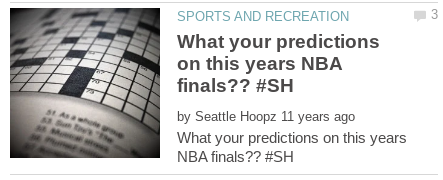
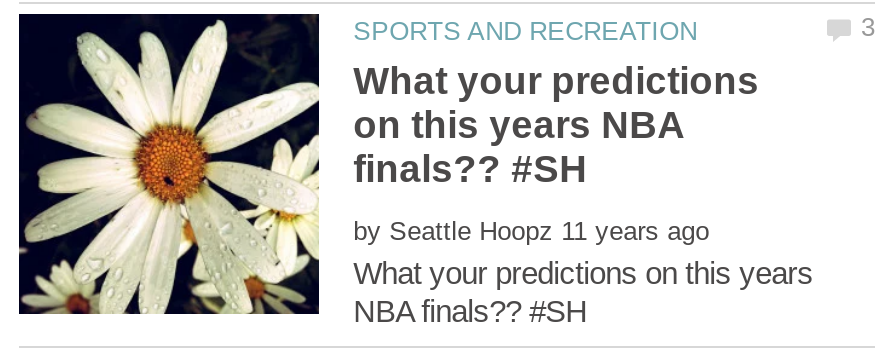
[9,7,161,159] [image] -> [17,12,319,316] [image]

